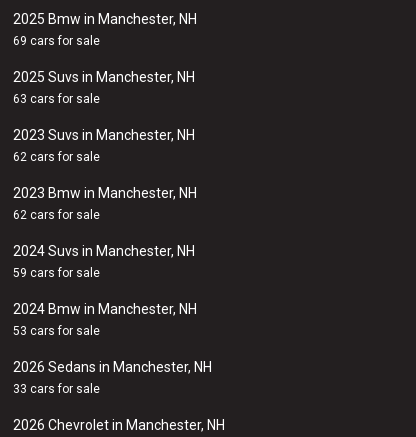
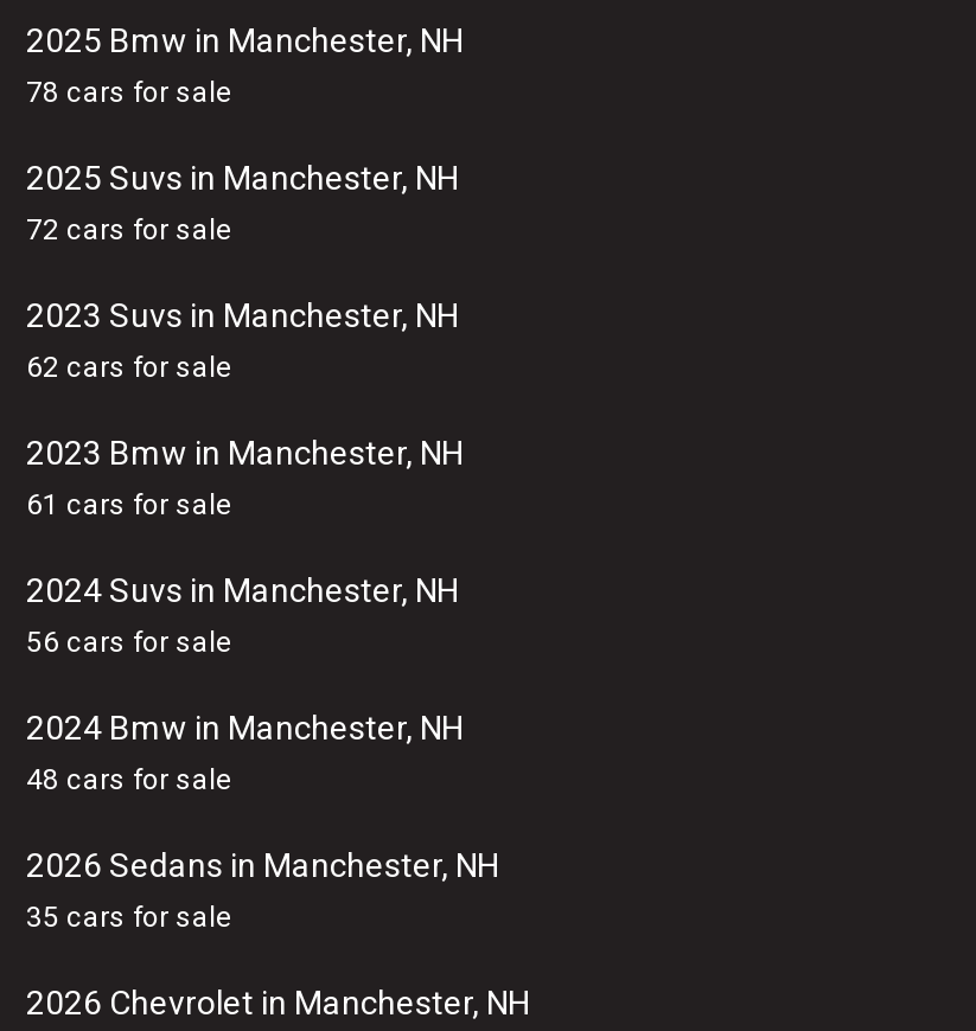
[13,34,100,48] 69 cars for sale -> [26,76,232,109] 78 cars for sale
[13,92,100,106] 63 cars for sale -> [26,213,232,246] 72 cars for sale
[13,208,100,222] 62 cars for sale -> [26,488,232,521] 61 cars for sale
[13,266,100,280] 59 cars for sale -> [26,626,232,659] 56 cars for sale
[13,324,100,338] 53 cars for sale -> [26,763,232,796] 48 cars for sale
[13,382,100,396] 33 cars for sale -> [26,901,232,934] 35 cars for sale

